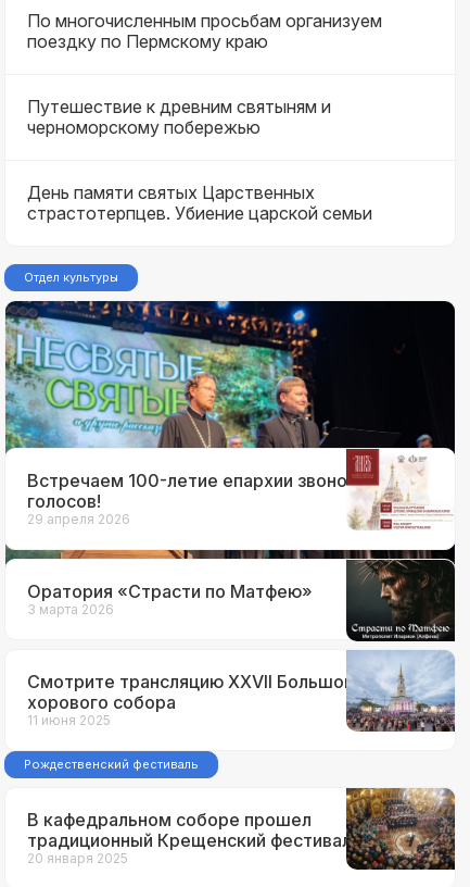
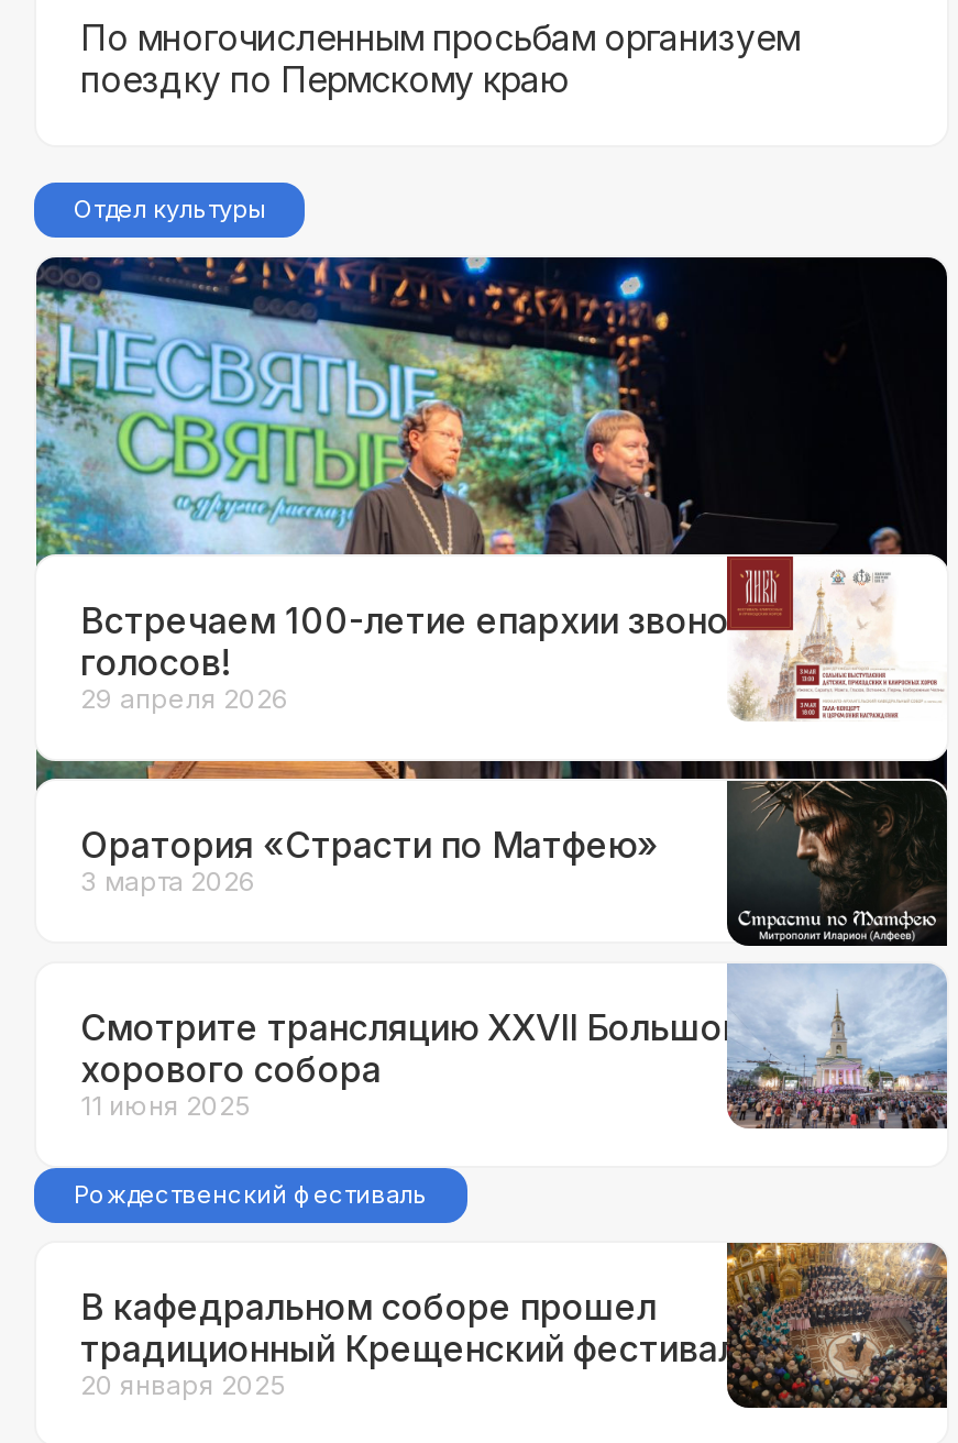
[27,96,372,224] Путешествие к древним святыням и | черноморскому побережью | День памяти святых Царственных | страстотерпцев. Убиение царской семьи -> none

